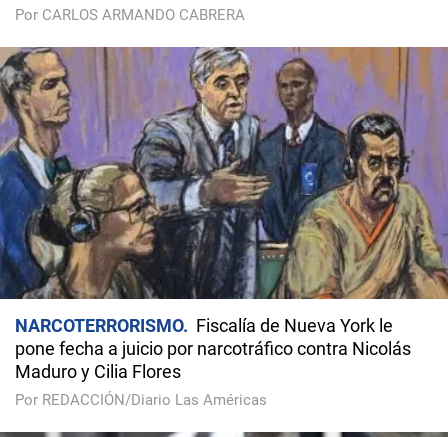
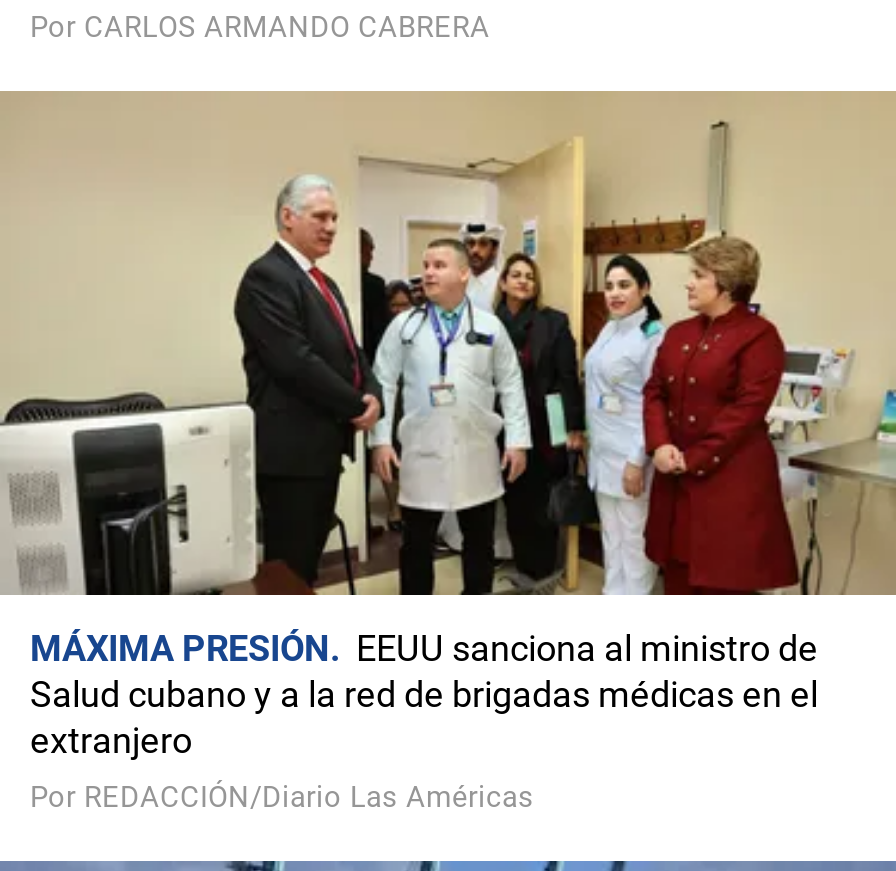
[3,46,445,382] [image] | NARCOTERRORISMO | Fiscalía de Nueva York le | pone fecha a juicio por narcotráfico contra Nicolás | Maduro y Cilia Flores -> [6,91,890,761] [image] | MÁXIMA PRESIÓN | EEUU sanciona al ministro de | Salud cubano y a la red de brigadas médicas en el | extranjero

